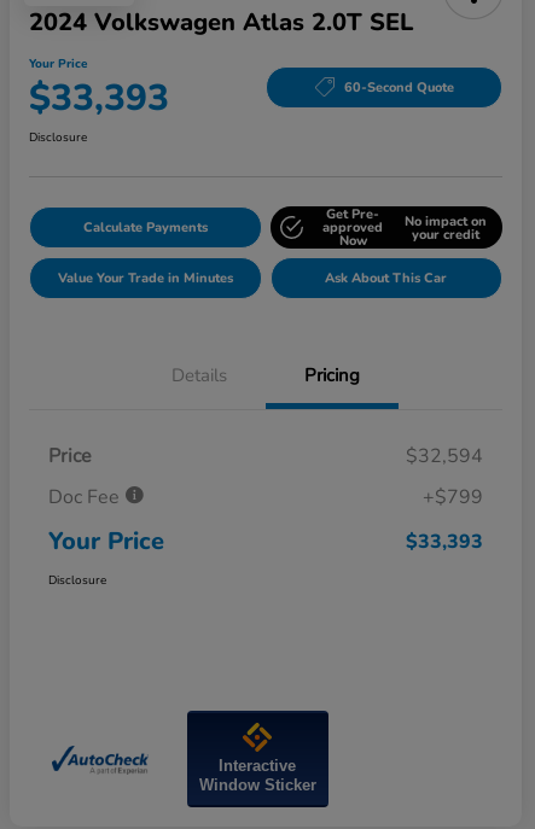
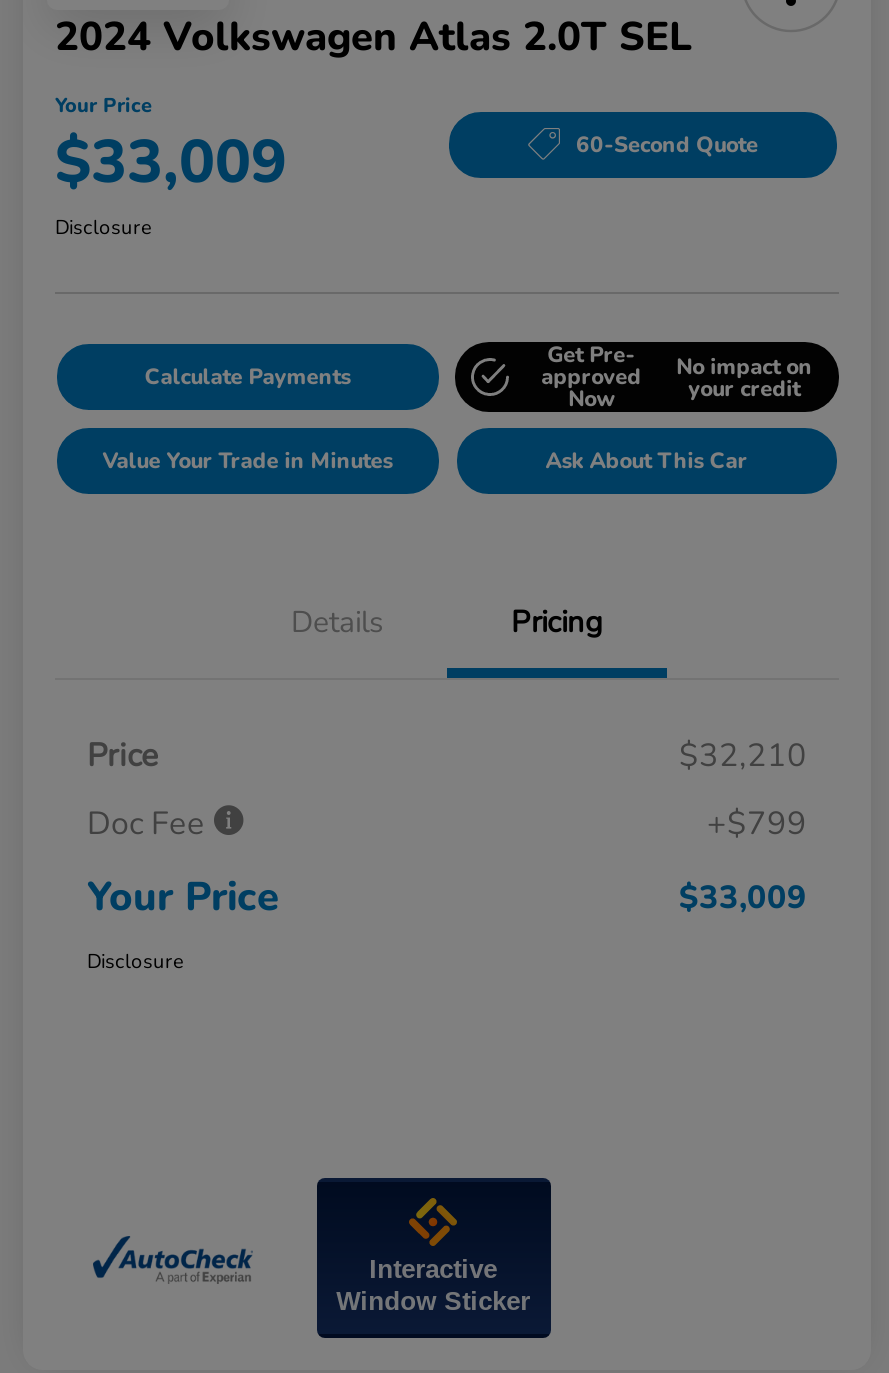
[29,74,169,123] $33,393 -> [55,122,287,204] $33,009
[406,443,483,470] $32,594 -> [679,734,807,778] $32,210
[406,529,483,555] $33,393 -> [679,876,807,920] $33,009

